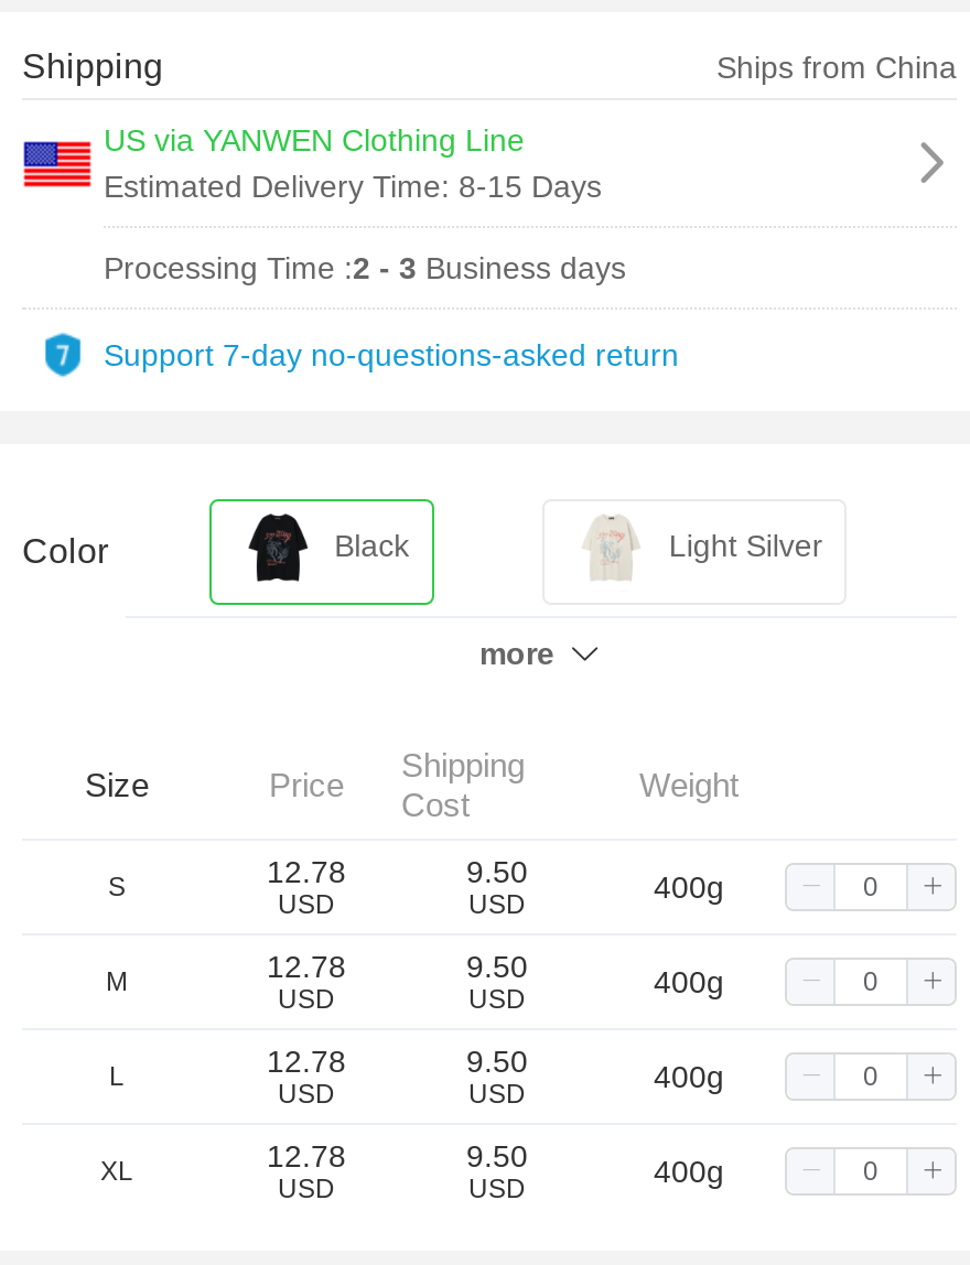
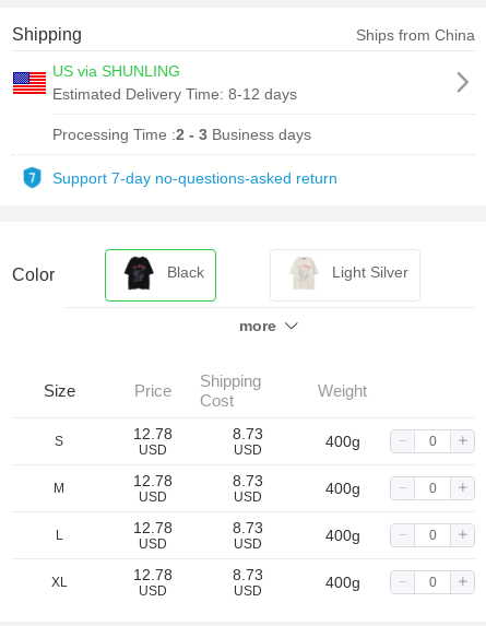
[104,122,602,204] US via YANWEN Clothing Line | Estimated Delivery Time: 8-15 Days -> [52,62,297,103] US via SHUNLING | Estimated Delivery Time: 8-12 days
[466,854,528,889] 9.50 -> [232,425,263,442] 8.73
[466,949,528,984] 9.50 -> [232,472,263,489] 8.73
[466,1044,528,1079] 9.50 -> [232,519,263,536] 8.73
[466,1138,528,1174] 9.50 -> [232,566,263,583] 8.73

